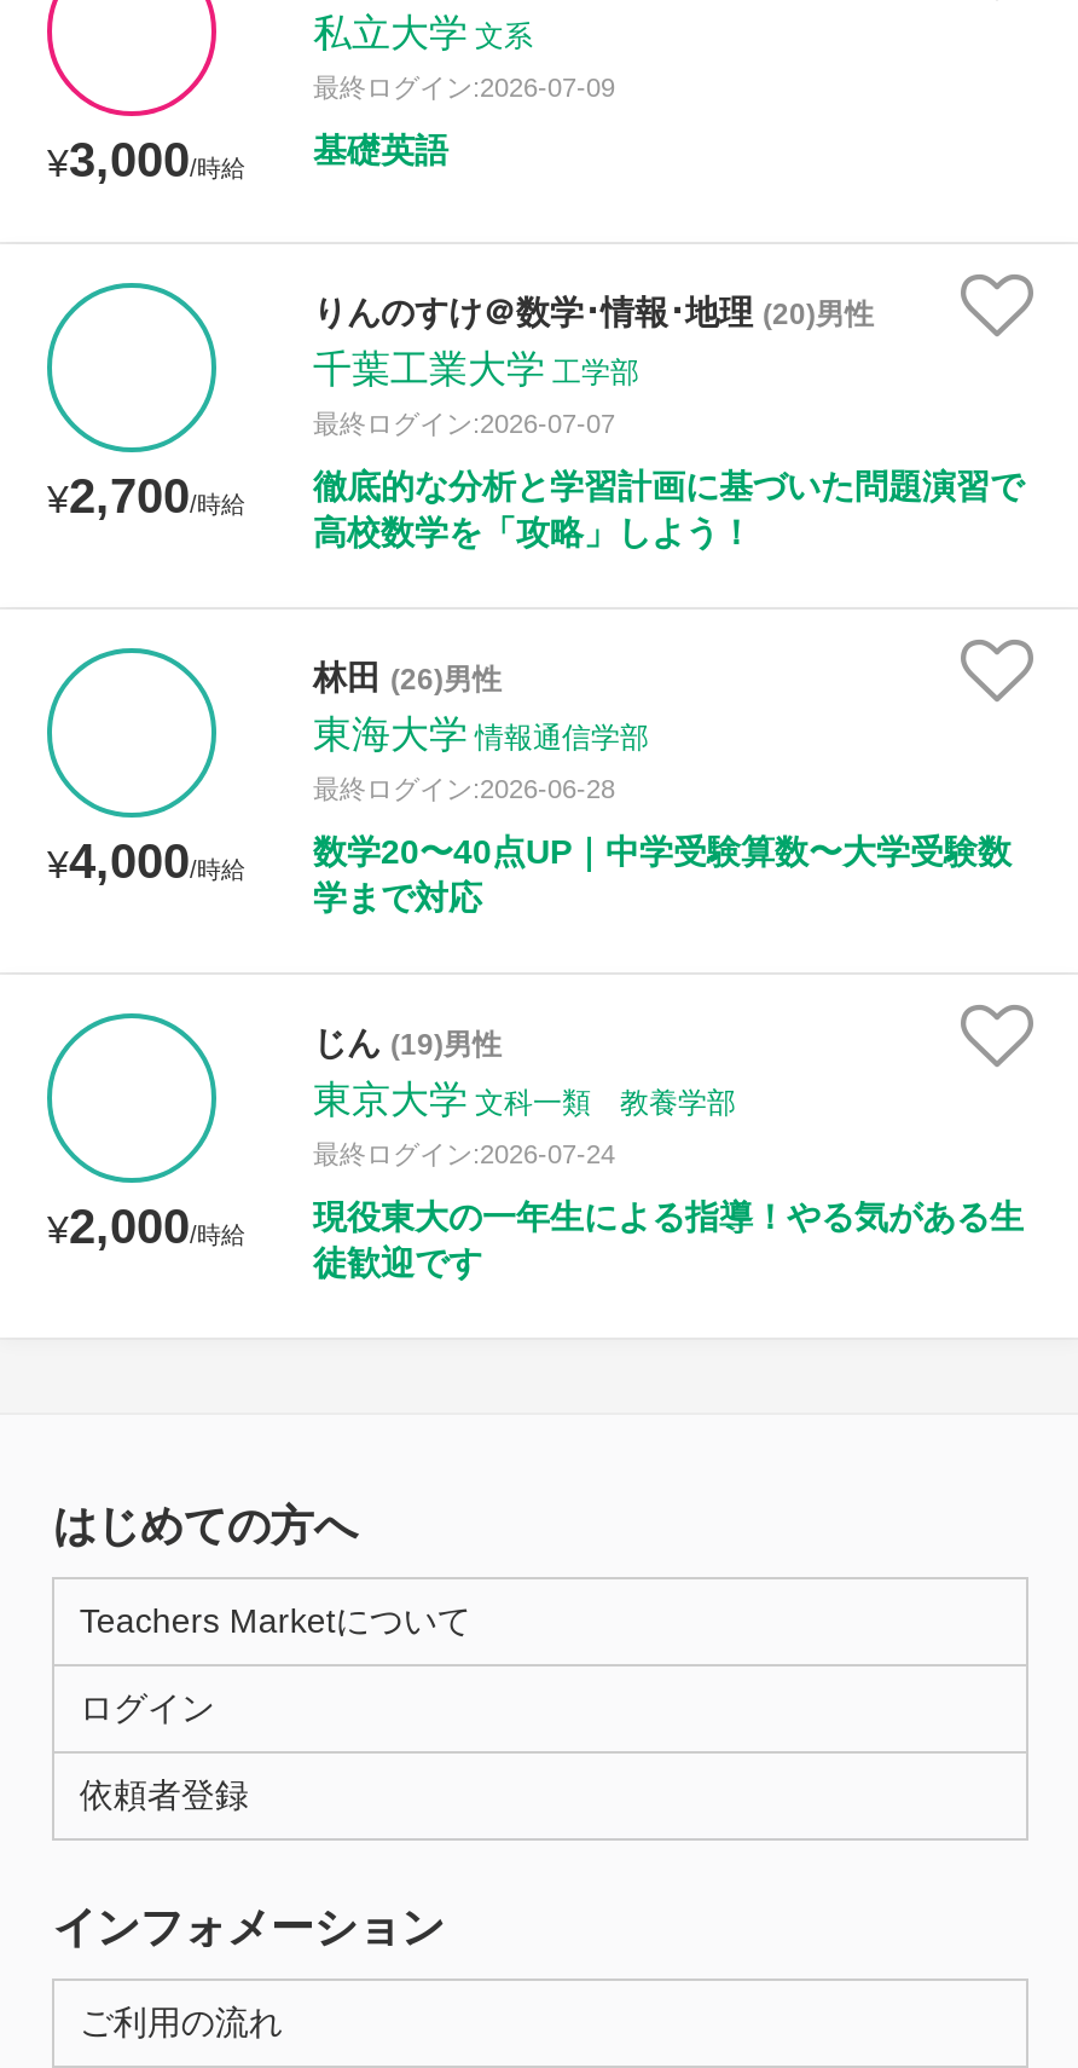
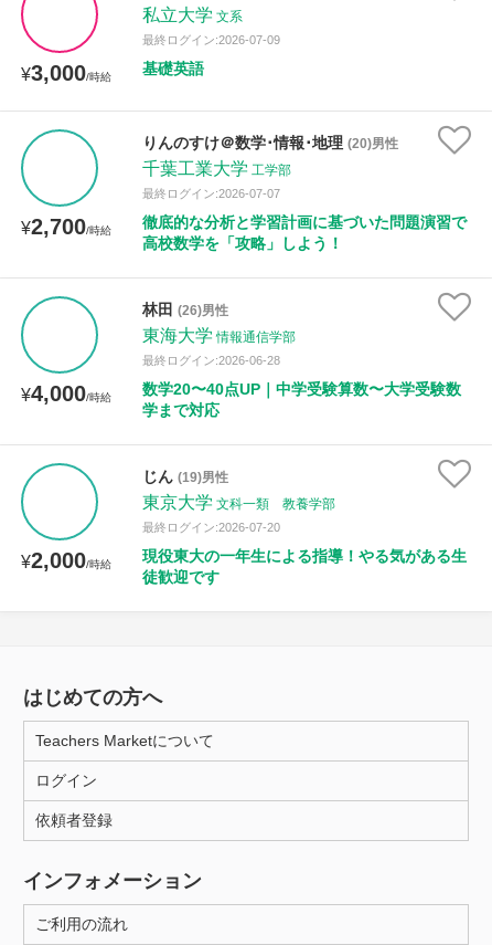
[313,1139,615,1168] 最終ログイン:2026-07-24 -> [142,521,280,534] 最終ログイン:2026-07-20

